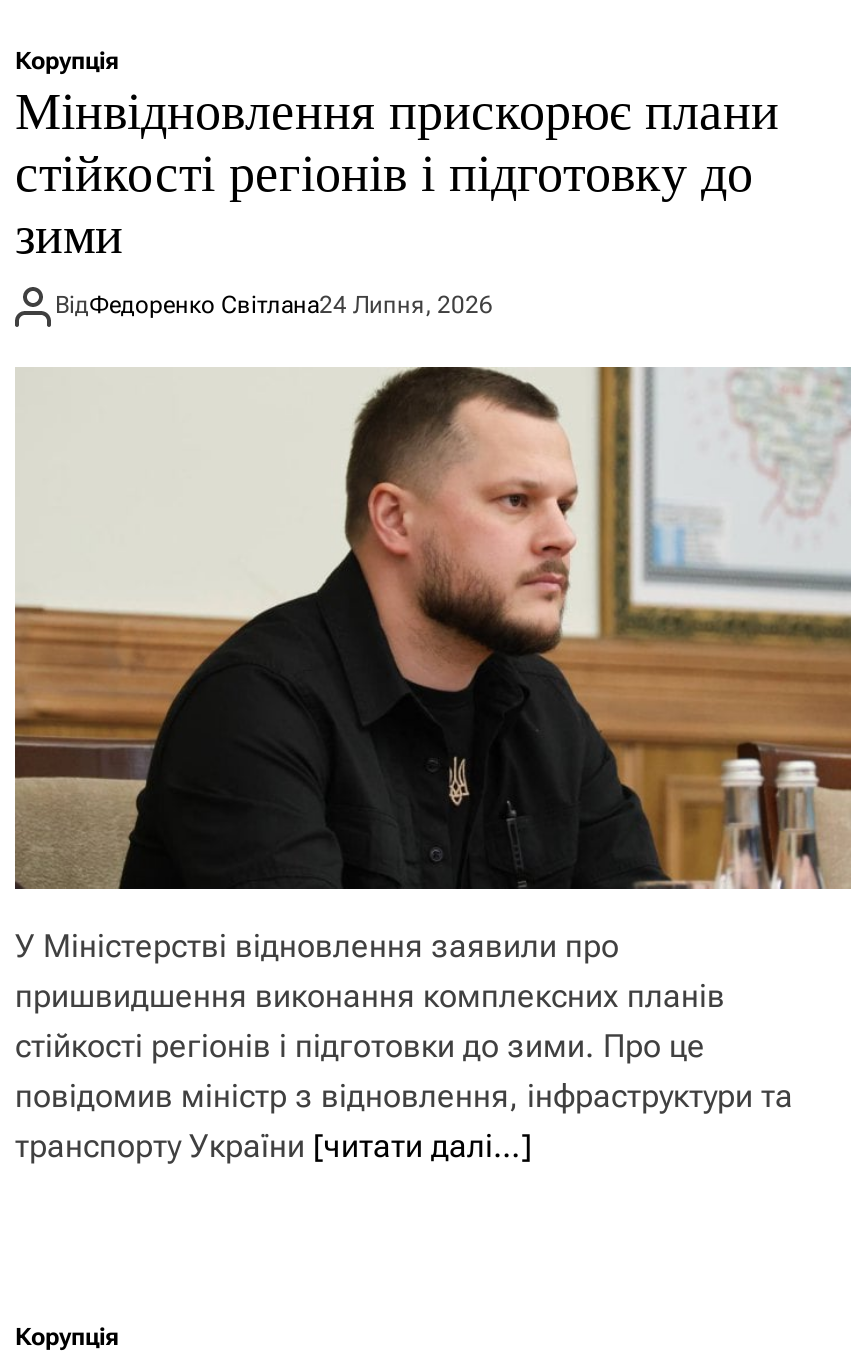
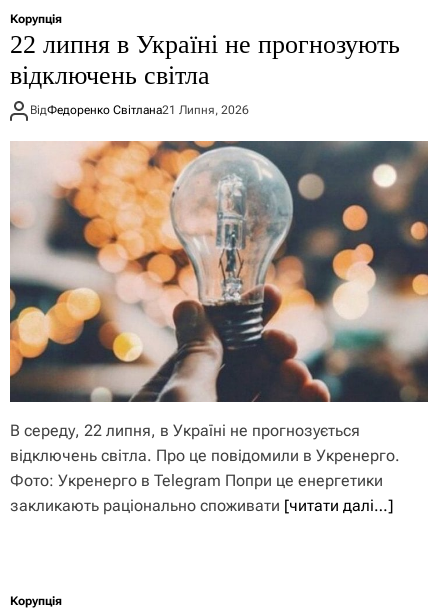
[15,82,779,264] Мінвідновлення прискорює плани | стійкості регіонів і підготовку до | зими -> [10,30,400,90] 22 липня в Україні не прогнозують | відключень світла
[55,291,493,319] ВідФедоренко Світлана24 Липня, 2026 -> [30,103,249,117] ВідФедоренко Світлана21 Липня, 2026
[13,340,851,1164] [image] | У Міністерстві відновлення заявили про | пришвидшення виконання комплексних планів | стійкості регіонів і підготовки до зими. Про це | повідомив міністр з відновлення, інфраструктури та | транспорту України [читати далі…] -> [9,134,429,515] [image] | В середу, 22 липня, в Україні не прогнозується | відключень світла. Про це повідомили в Укренерго. | Фото: Укренерго в Telegram Попри це енергетики | закликають раціонально споживати [читати далі…]

